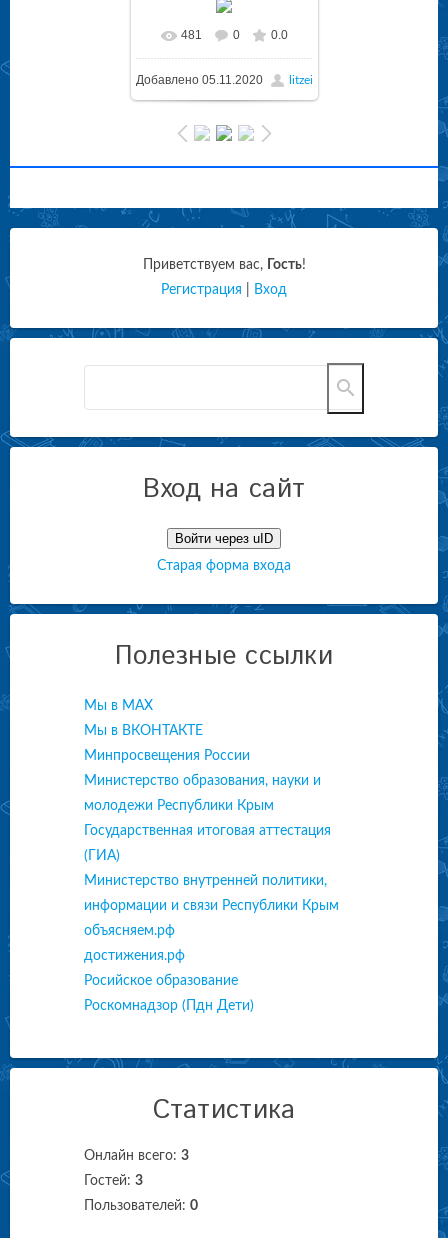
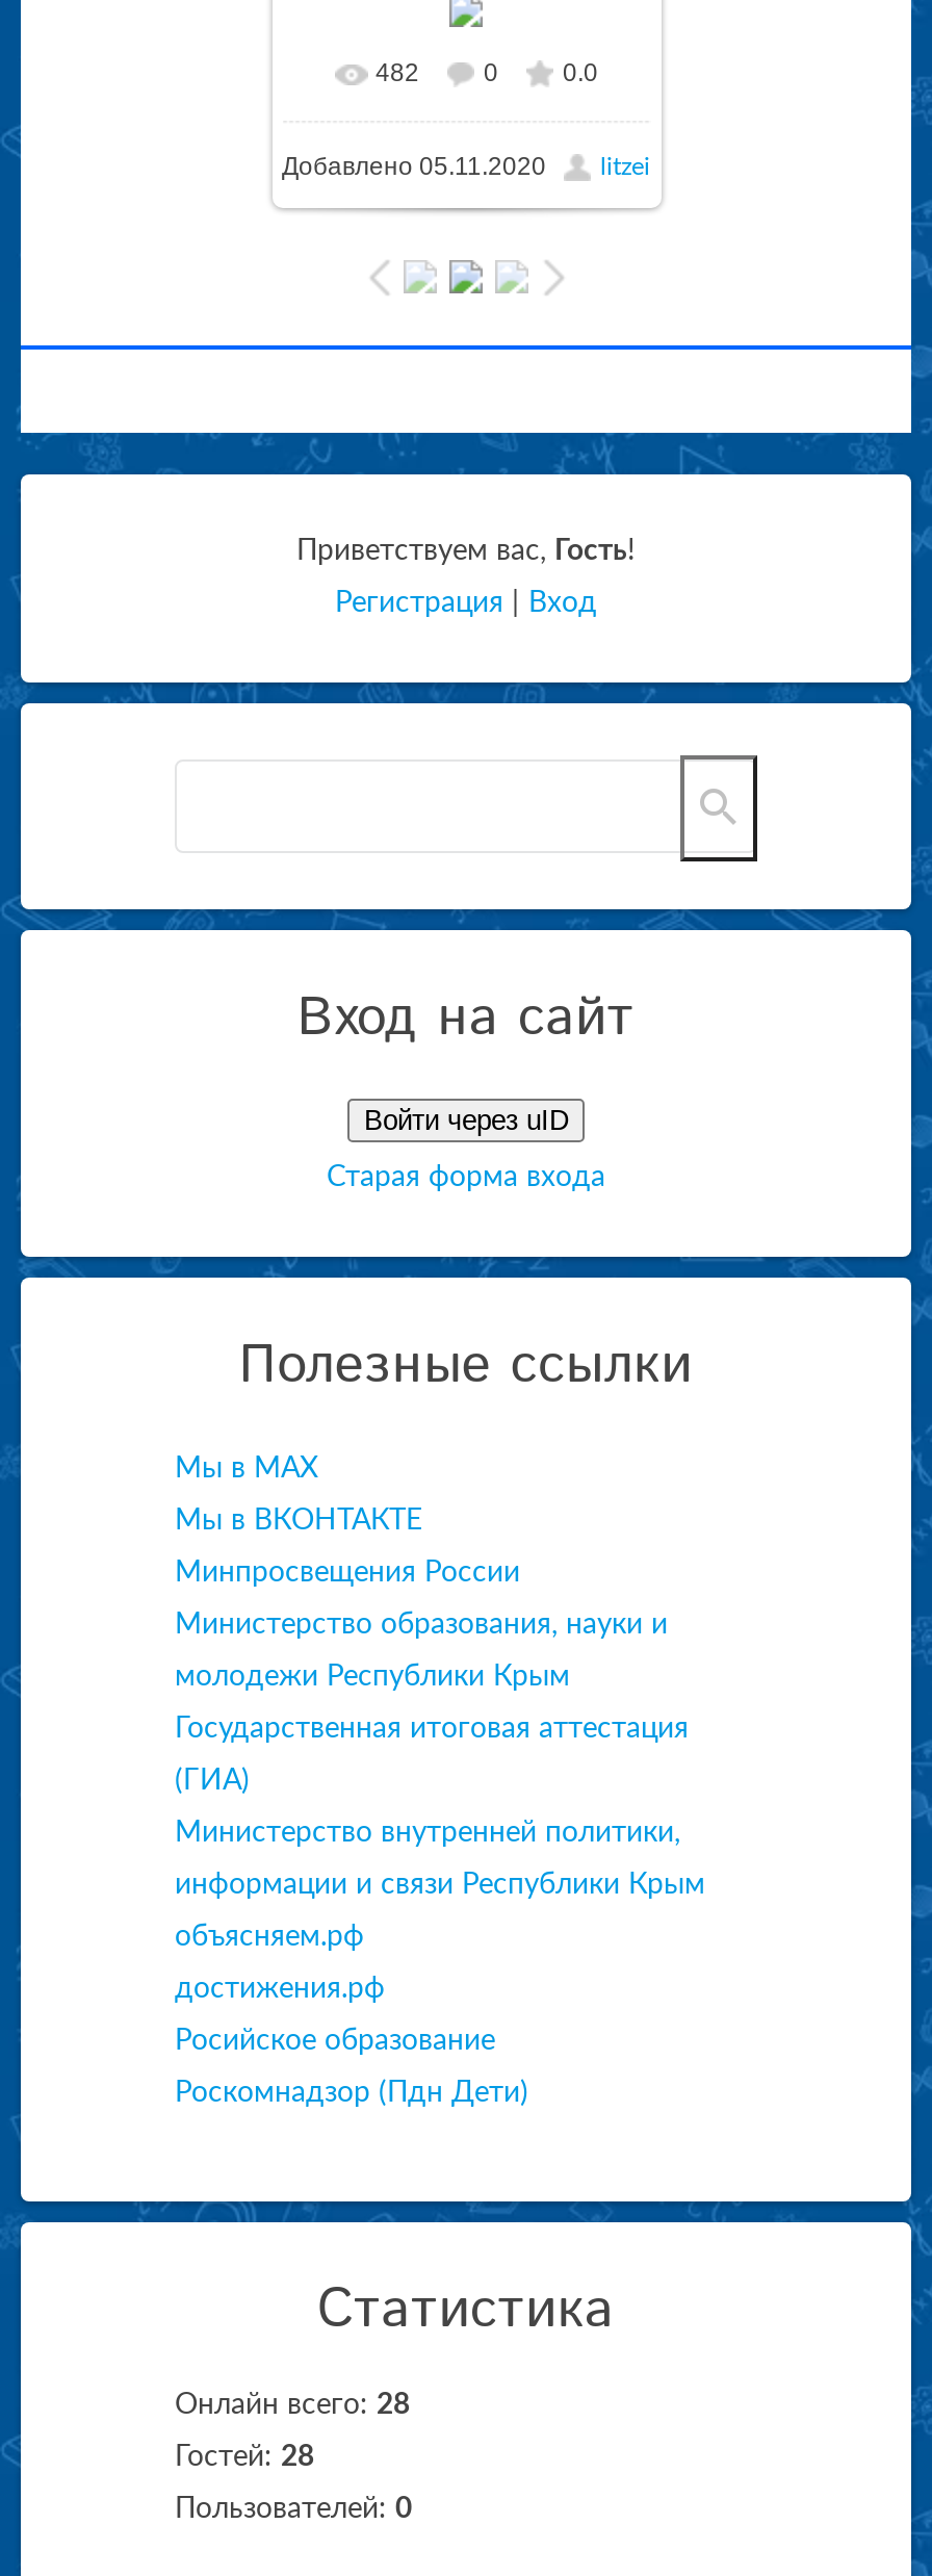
[180,28,201,42] 481 -> [376,58,419,87] 482
[84,1149,189,1163] Онлайн всего: 3 -> [175,2390,410,2420] Онлайн всего: 28
[84,1174,143,1188] Гостей: 3 -> [175,2442,314,2472] Гостей: 28

